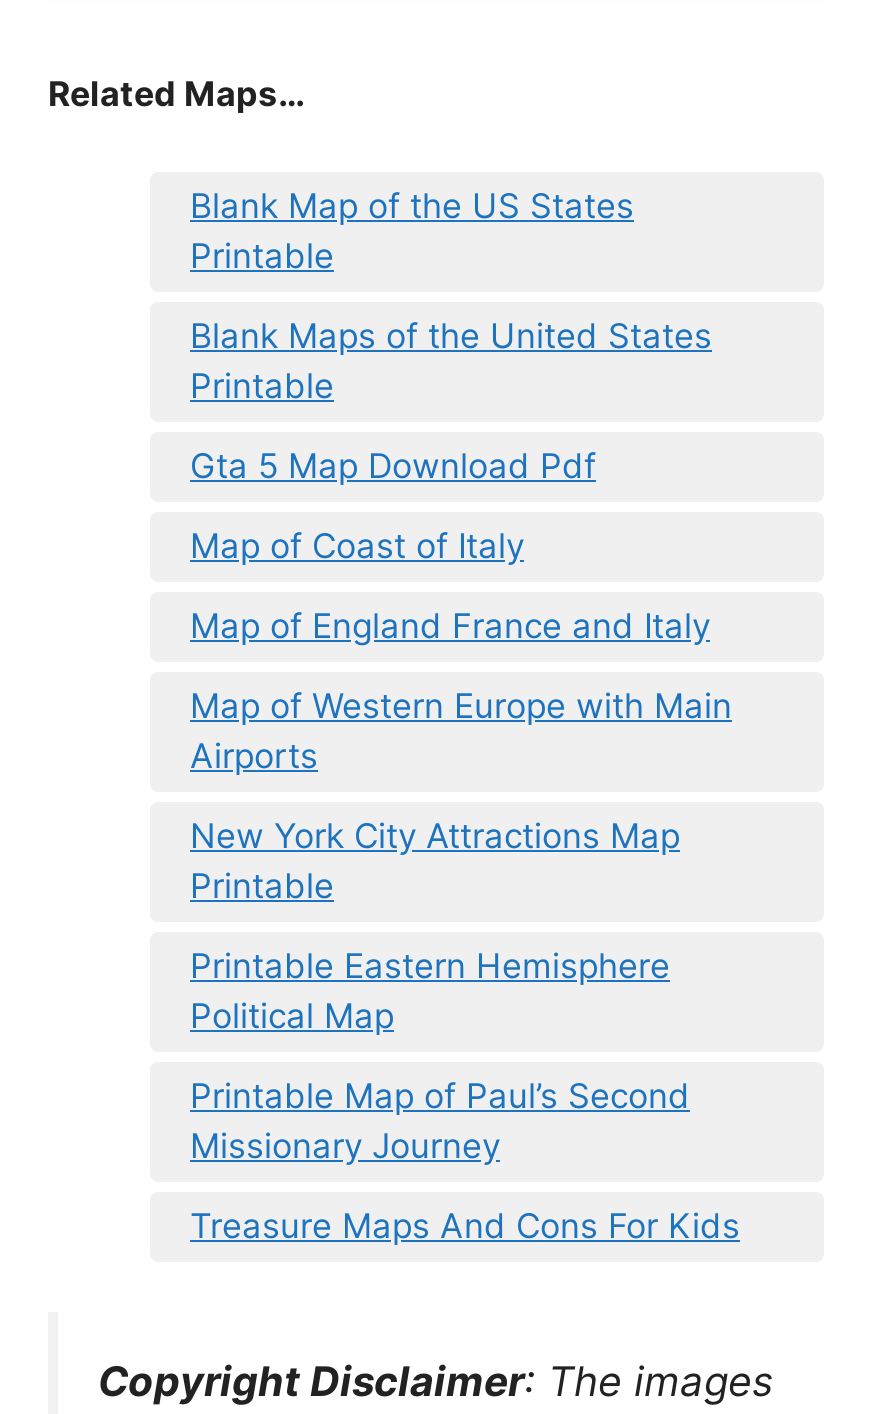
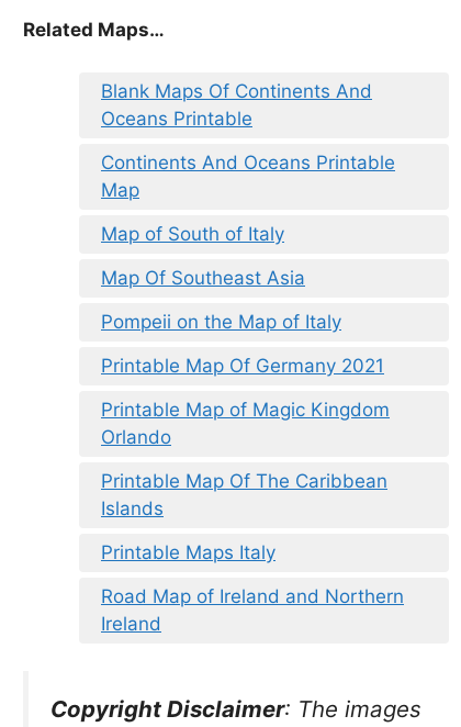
[190,186,634,276] Blank Map of the US States | Printable -> [101,80,372,129] Blank Maps Of Continents And | Oceans Printable
[190,316,712,406] Blank Maps of the United States | Printable -> [101,151,395,201] Continents And Oceans Printable | Map
[190,446,596,486] Gta 5 Map Download Pdf -> [101,223,284,245] Map of South of Italy
[190,526,524,566] Map of Coast of Italy -> [101,267,305,289] Map Of Southeast Asia
[190,606,710,646] Map of England France and Italy -> [101,311,341,333] Pompeii on the Map of Italy
[190,686,732,776] Map of Western Europe with Main | Airports -> [101,355,384,377] Printable Map Of Germany 2021
[190,816,680,906] New York City Attractions Map | Printable -> [101,399,390,448] Printable Map of Magic Kingdom | Orlando
[190,946,670,1036] Printable Eastern Hemisphere | Political Map -> [101,470,387,519] Printable Map Of The Caribbean | Islands
[190,1076,690,1166] Printable Map of Paul’s Second | Missionary Journey -> [101,541,276,563] Printable Maps Italy
[190,1206,740,1246] Treasure Maps And Cons For Kids -> [101,585,404,635] Road Map of Ireland and Northern | Ireland

